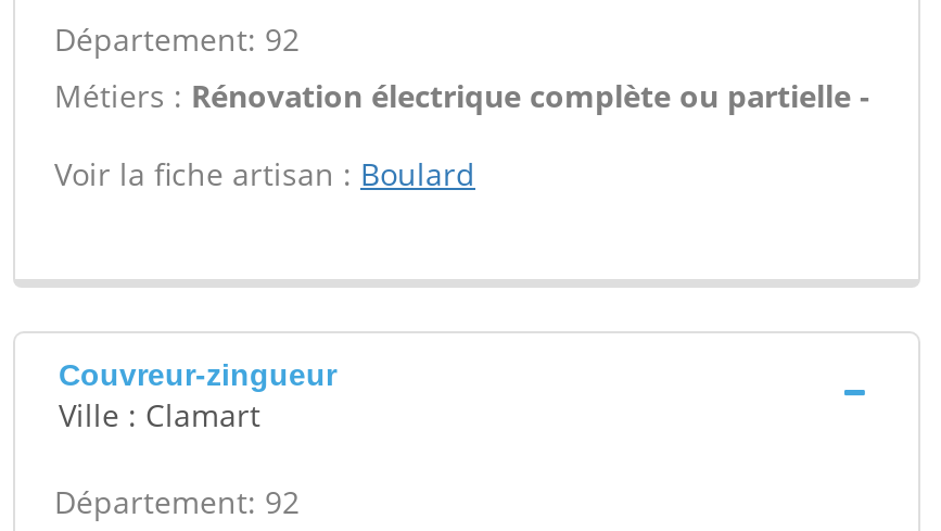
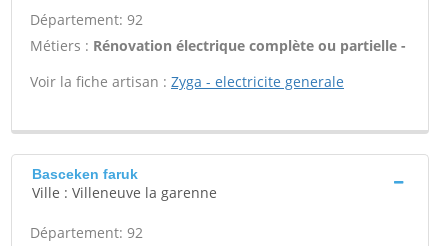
[54,153,475,194] Voir la fiche artisan : Boulard -> [30,72,344,91] Voir la fiche artisan : Zyga - electricite generale
[59,357,336,435] Couvreur-zingueur | Ville : Clamart -> [32,166,217,202] Basceken faruk | Ville : Villeneuve la garenne

